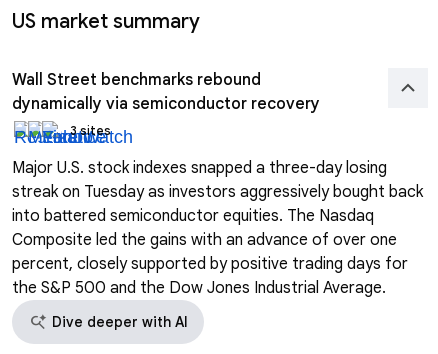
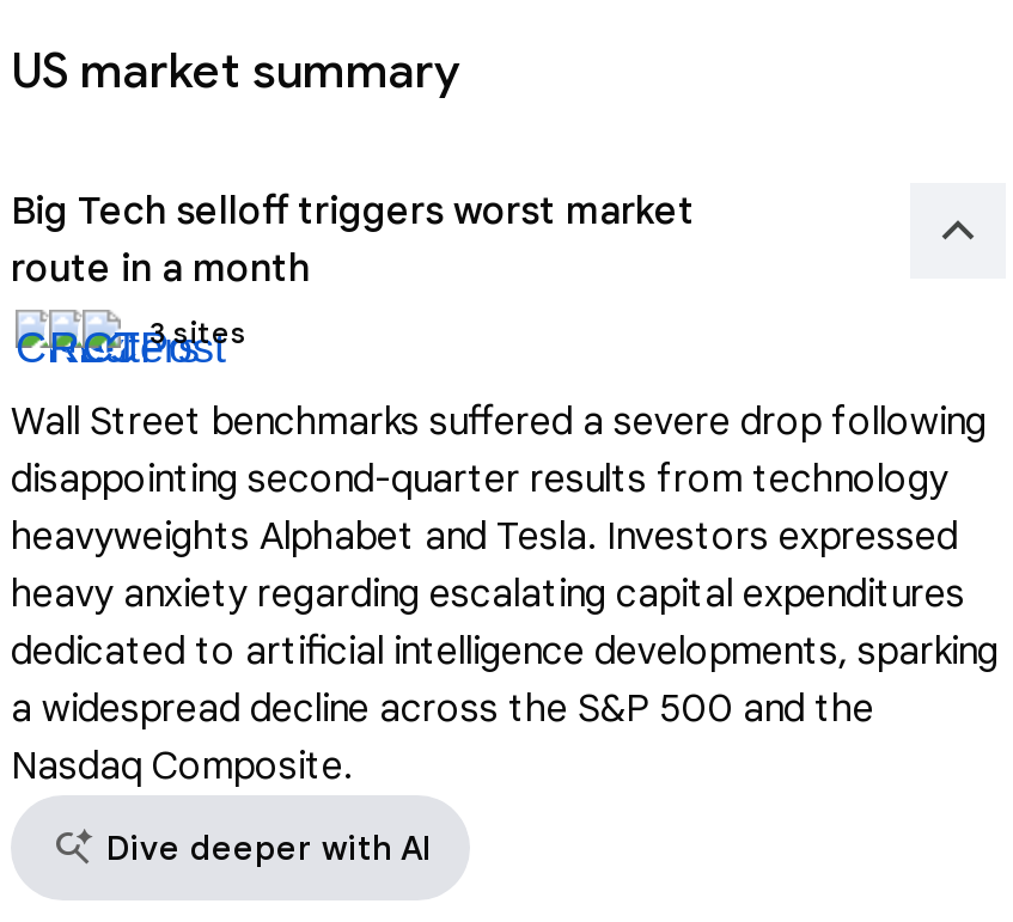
[12,70,320,114] Wall Street benchmarks rebound | dynamically via semiconductor recovery -> [11,188,695,293] Big Tech selloff triggers worst market | route in a month
[12,158,423,298] Major U.S. stock indexes snapped a three-day losing | streak on Tuesday as investors aggressively bought back | into battered semiconductor equities. The Nasdaq | Composite led the gains with an advance of over one | percent, closely supported by positive trading days for | the S&P 500 and the Dow Jones Industrial Average. -> [11,398,999,790] Wall Street benchmarks suffered a severe drop following | disappointing second-quarter results from technology | heavyweights Alphabet and Tesla. Investors expressed | heavy anxiety regarding escalating capital expenditures | dedicated to artificial intelligence developments, sparking | a widespread decline across the S&P 500 and the | Nasdaq Composite.

